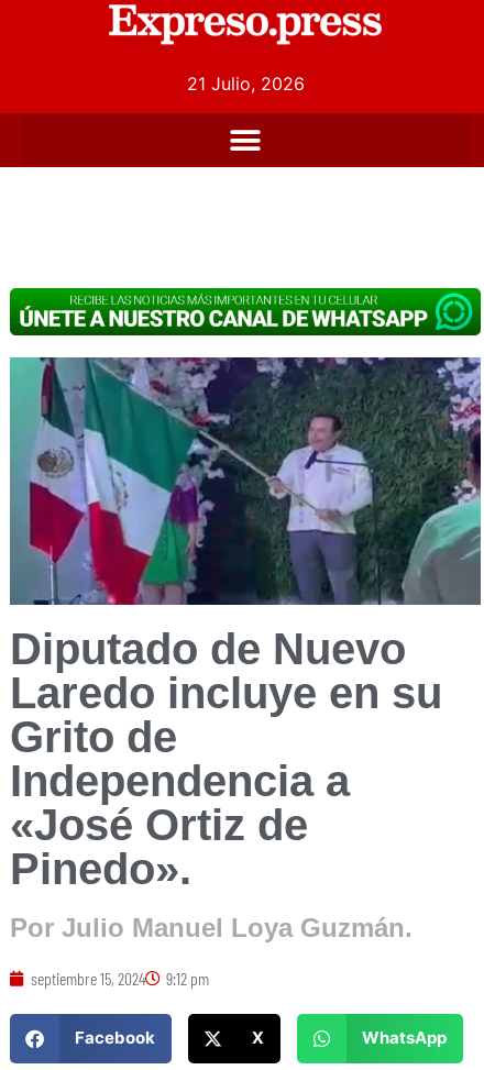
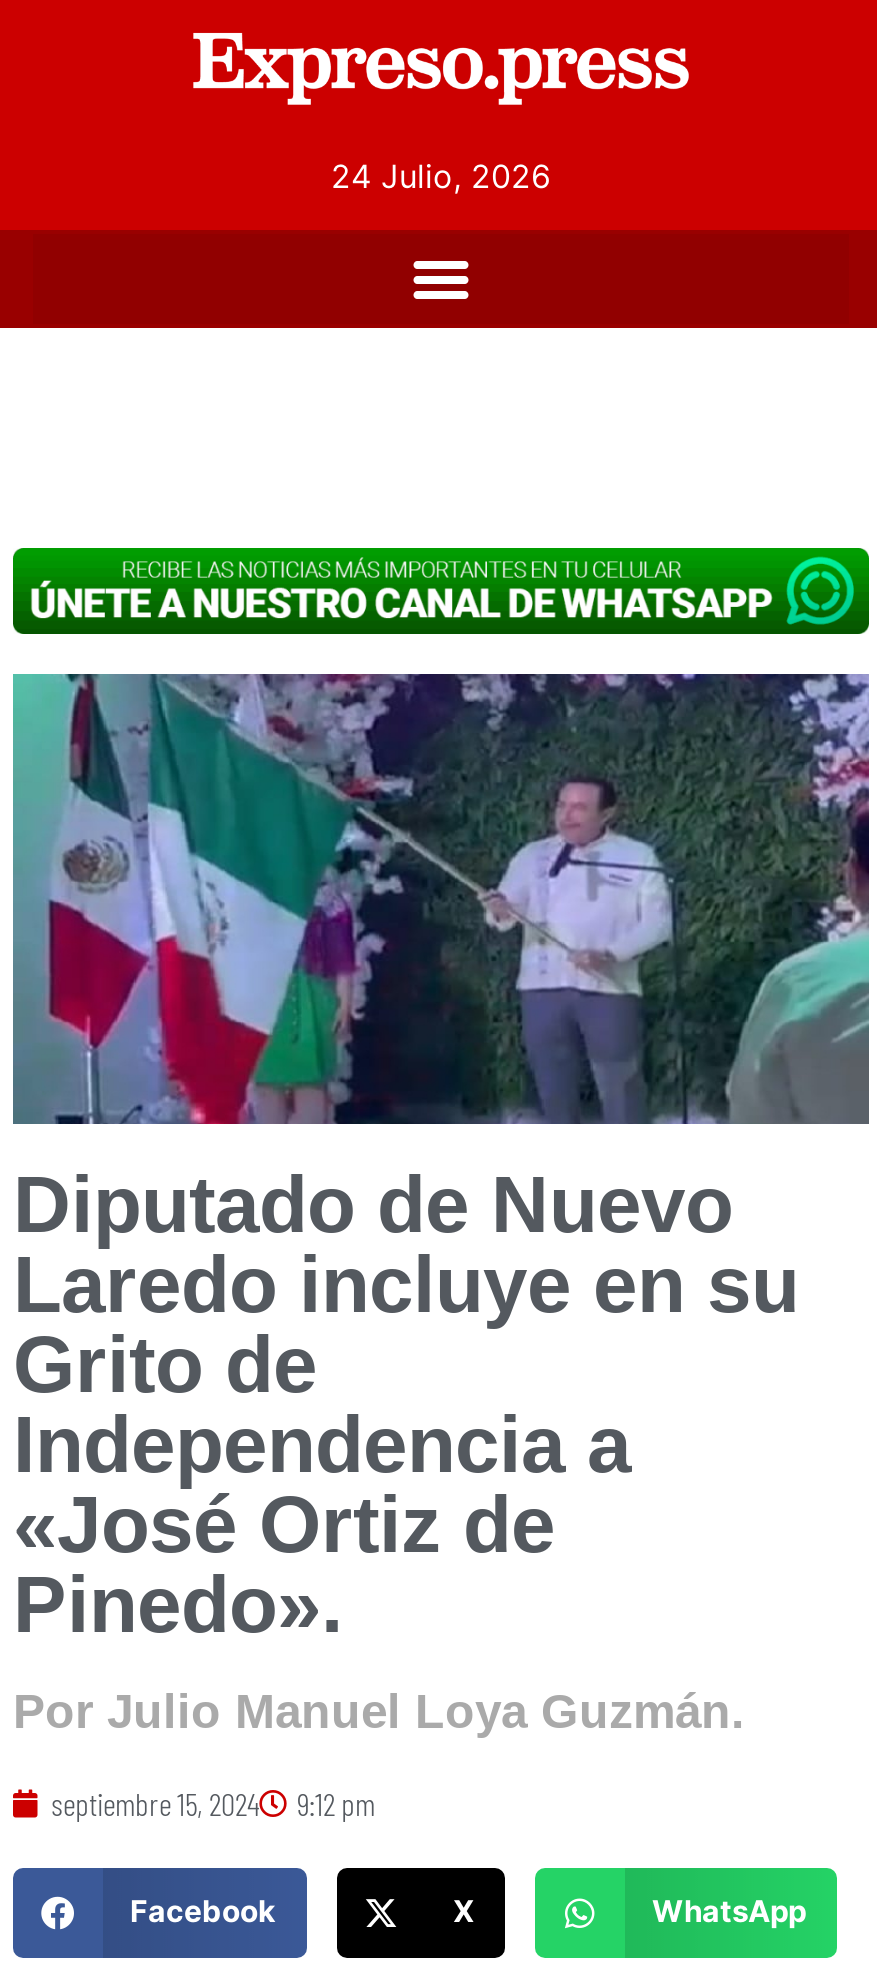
[186,73,304,95] 21 Julio, 2026 -> [331,157,551,197] 24 Julio, 2026

